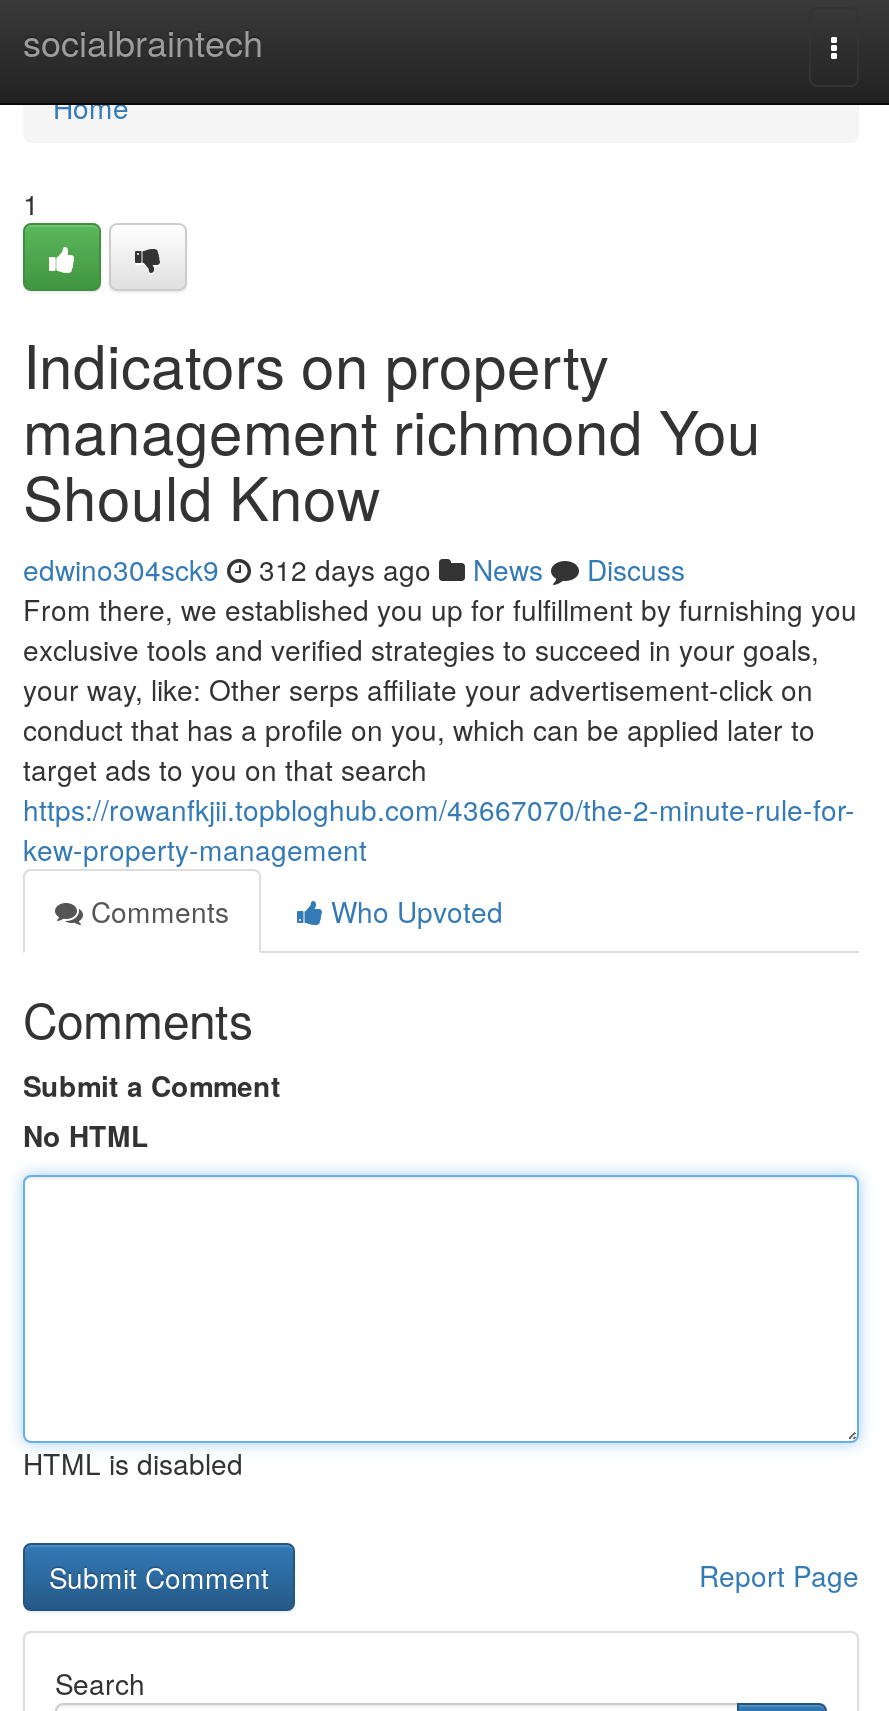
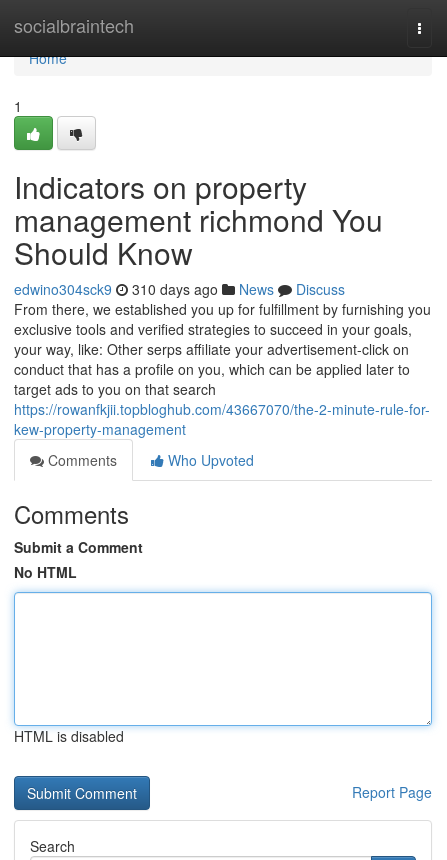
[23,549,685,589] edwino304sck9 312 days ago News Discuss -> [14,279,345,299] edwino304sck9 310 days ago News Discuss

